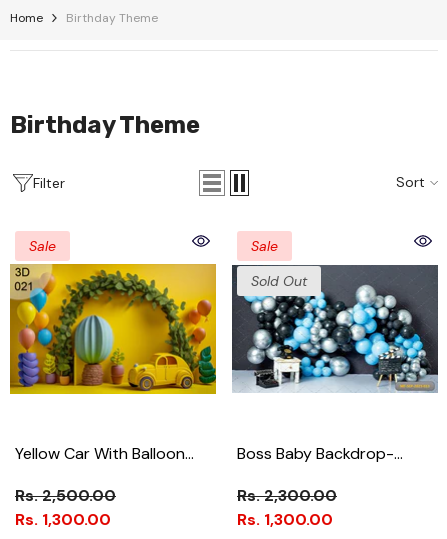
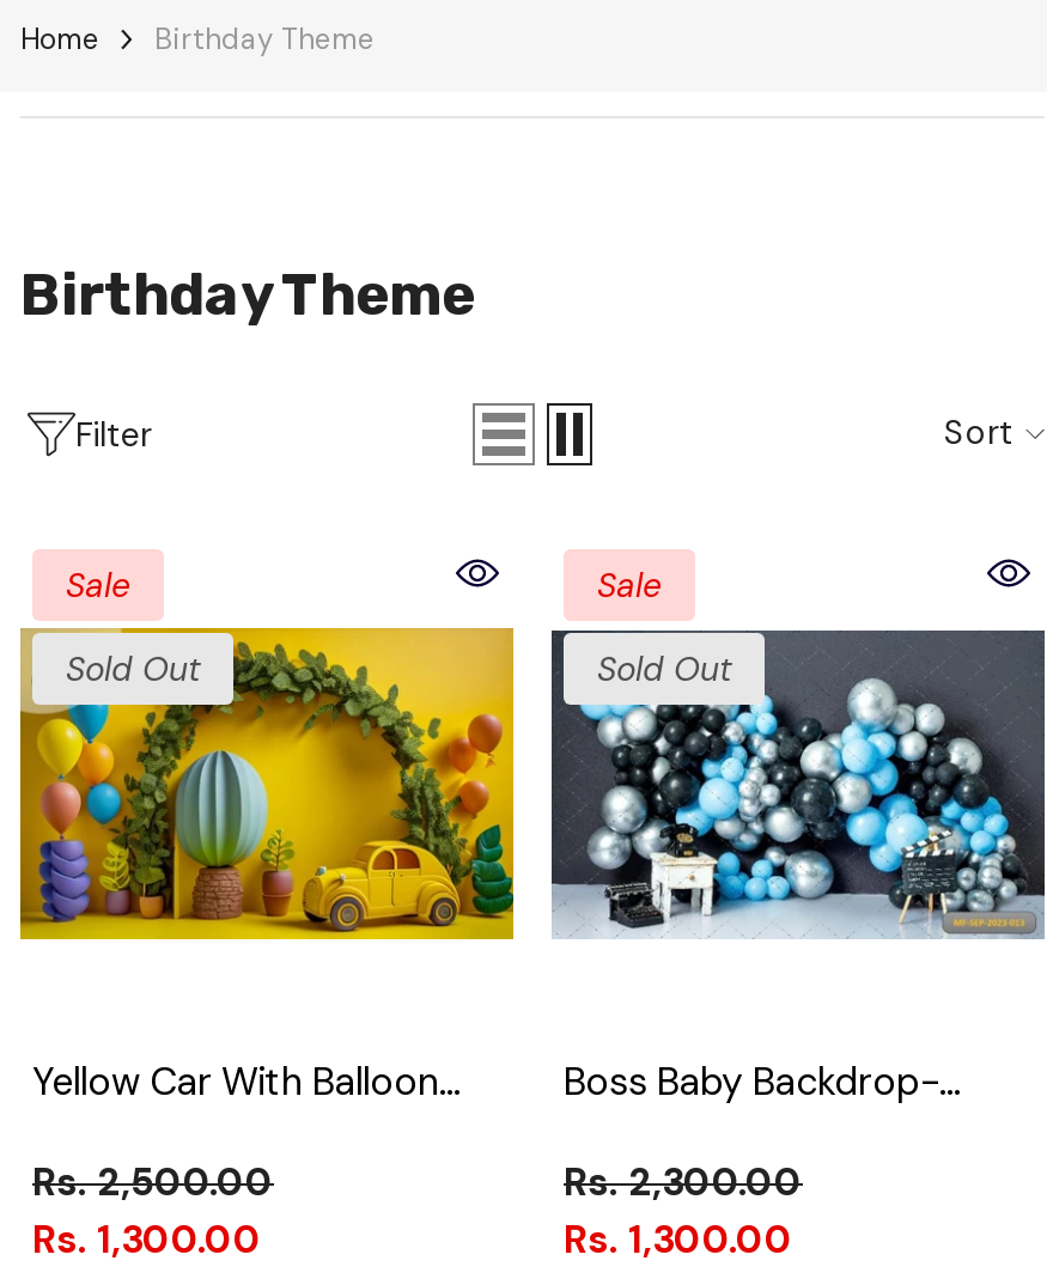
none -> [66,647,200,690] Sold Out

